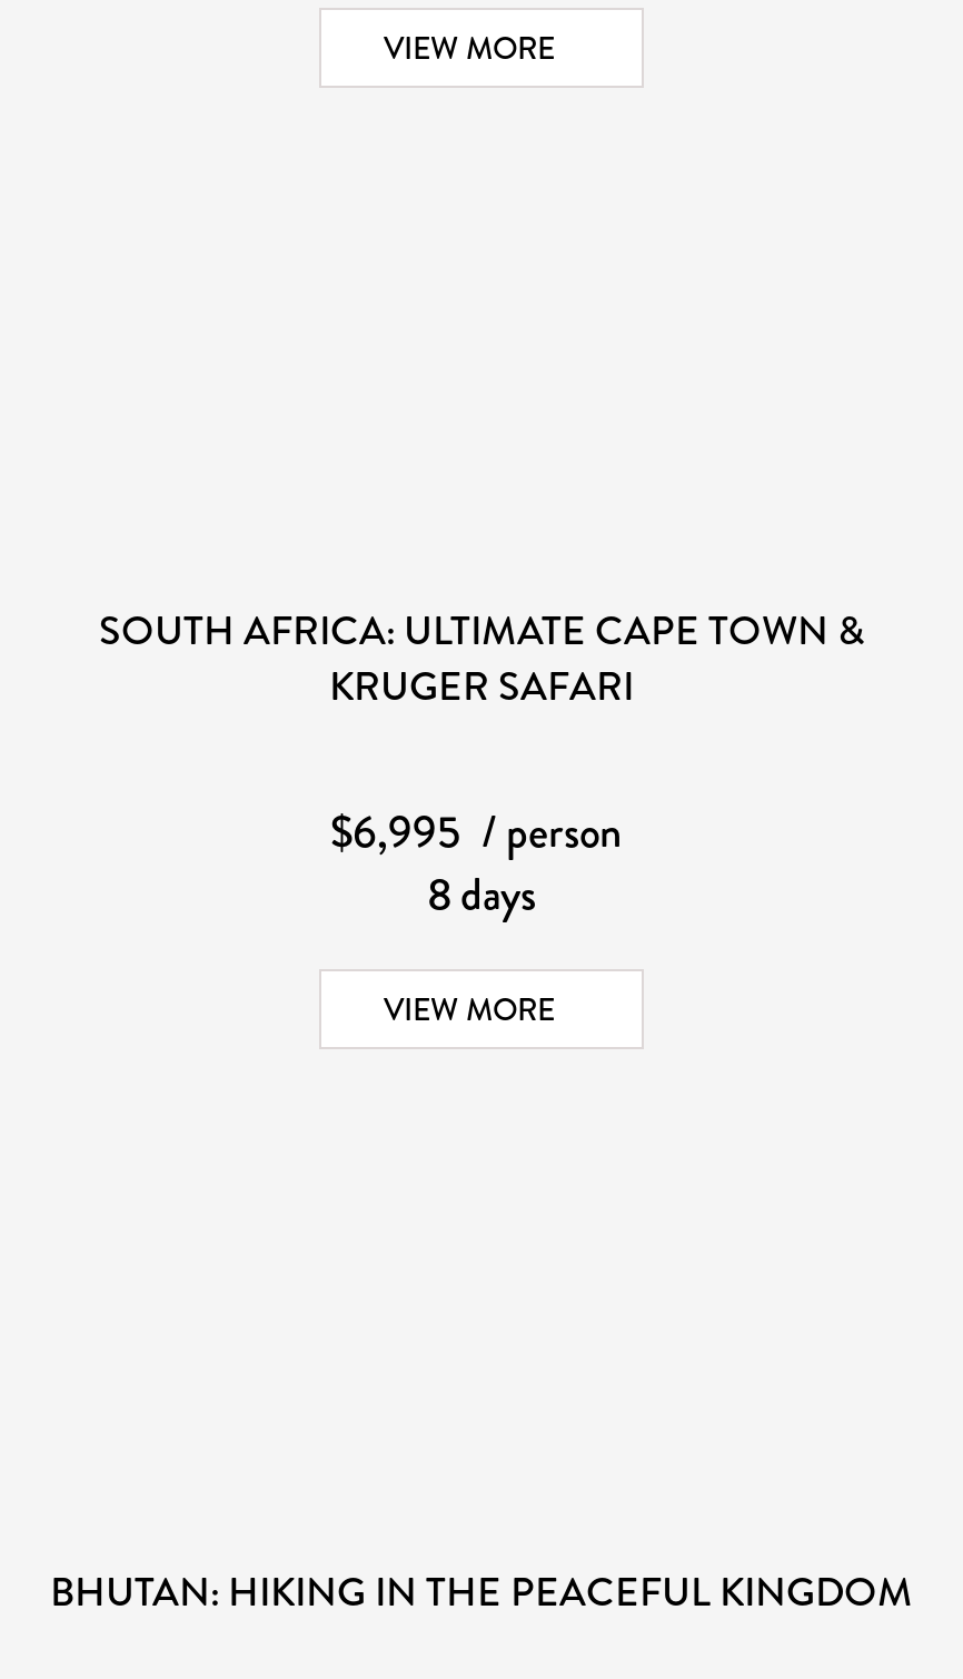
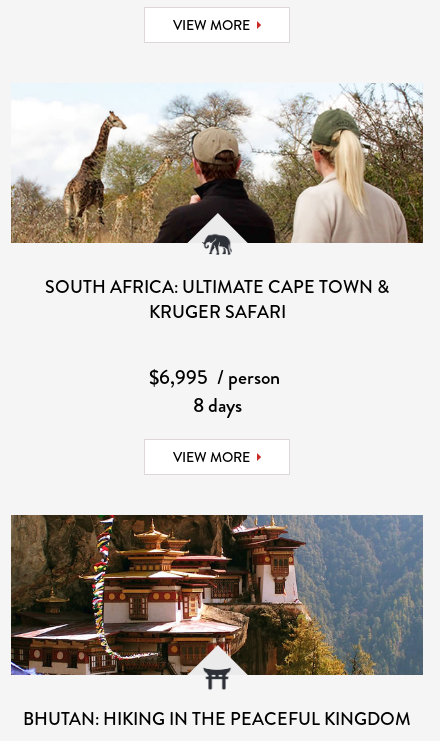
none -> [10,83,424,256] [image]
none -> [10,514,424,690] [image]

